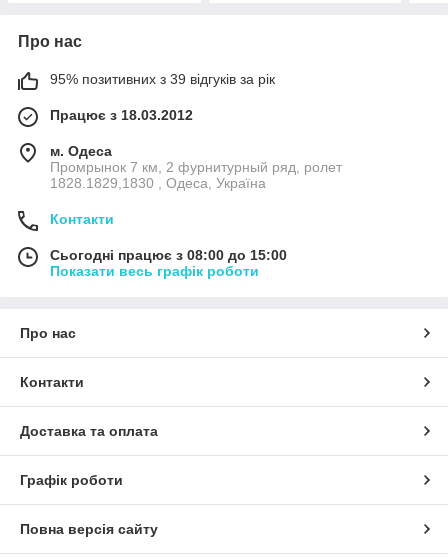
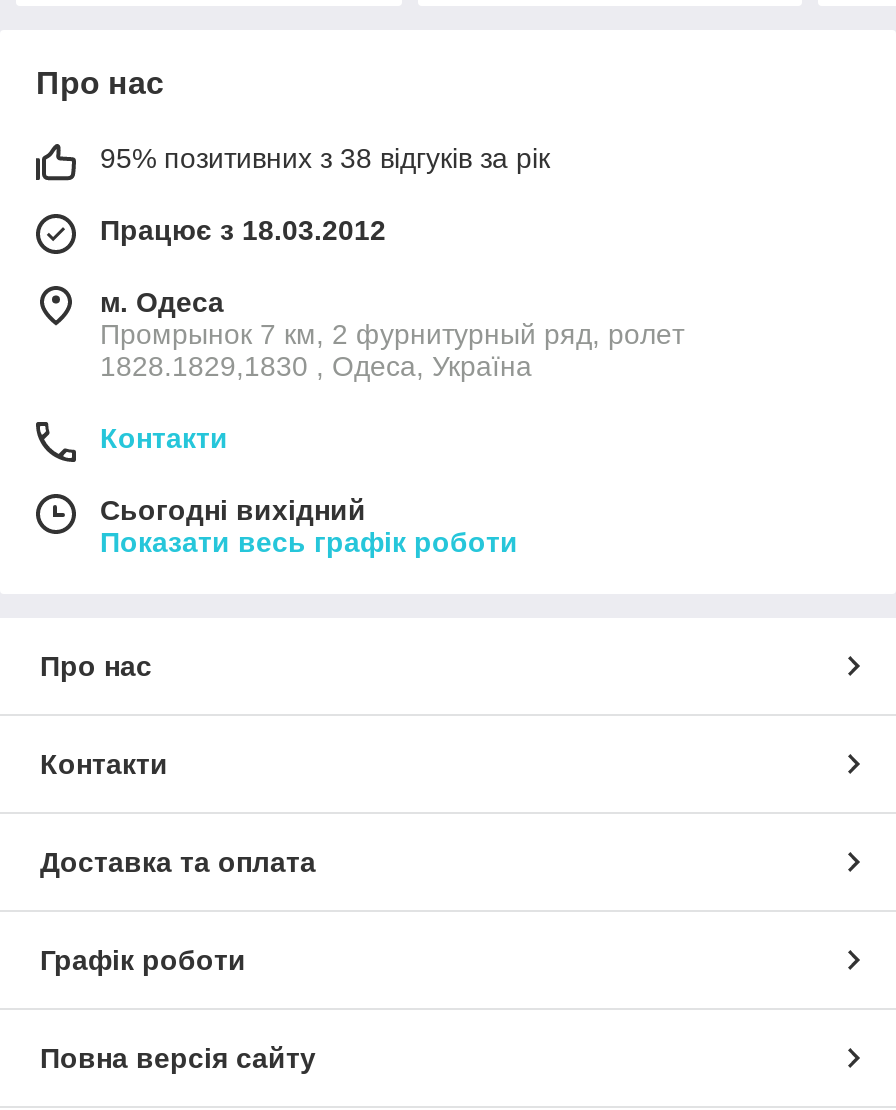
[50,71,275,87] 95% позитивних з 39 відгуків за рік -> [100,141,550,173] 95% позитивних з 38 відгуків за рік
[50,247,287,263] Сьогодні працює з 08:00 до 15:00 -> [100,493,366,525] Сьогодні вихідний

